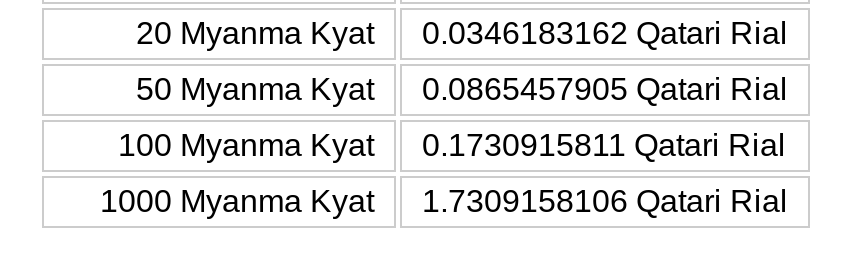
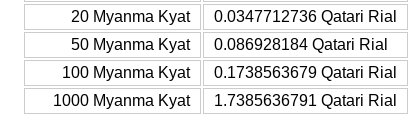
[136,15,788,49] 20 Myanma Kyat 0.0346183162 Qatari Rial -> [71,8,397,25] 20 Myanma Kyat 0.0347712736 Qatari Rial
[136,71,788,105] 50 Myanma Kyat 0.0865457905 Qatari Rial -> [71,36,388,53] 50 Myanma Kyat 0.086928184 Qatari Rial
[118,127,786,161] 100 Myanma Kyat 0.1730915811 Qatari Rial -> [62,64,397,81] 100 Myanma Kyat 0.1738563679 Qatari Rial
[100,183,788,217] 1000 Myanma Kyat 1.7309158106 Qatari Rial -> [53,92,397,109] 1000 Myanma Kyat 1.7385636791 Qatari Rial

